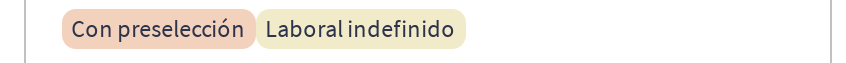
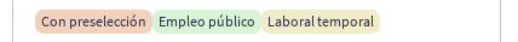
[265,12,455,42] Laboral indefinido -> [158,12,373,30] Empleo público | Laboral temporal

